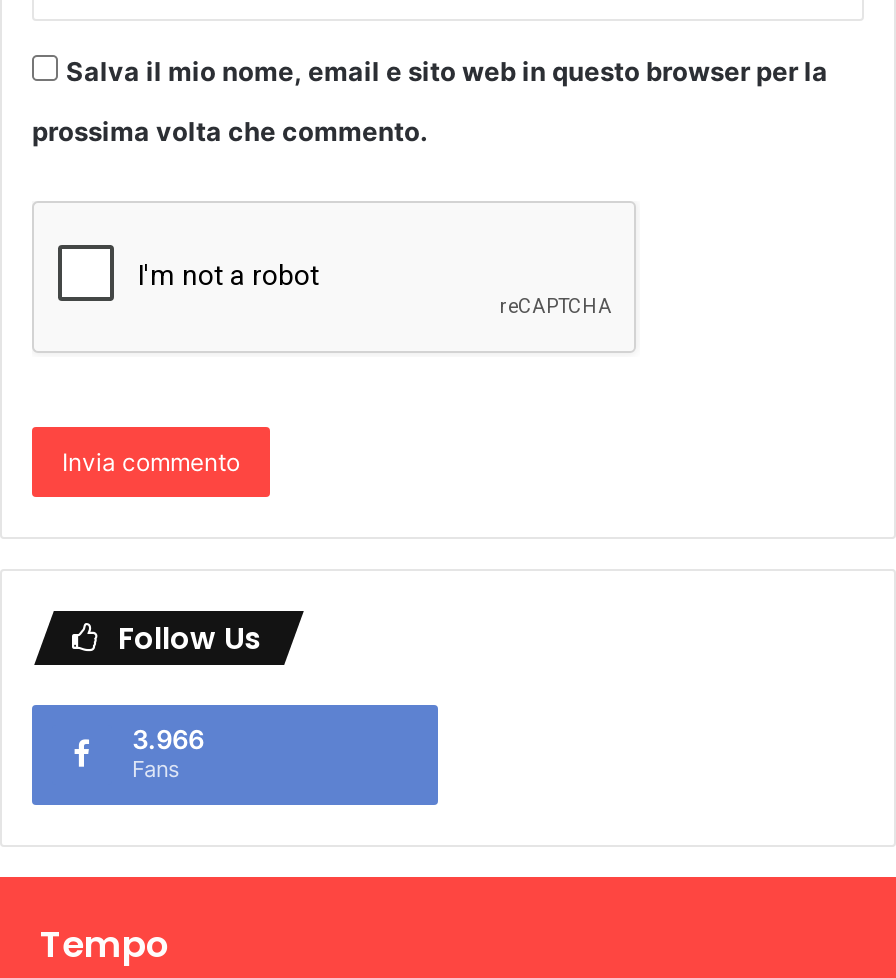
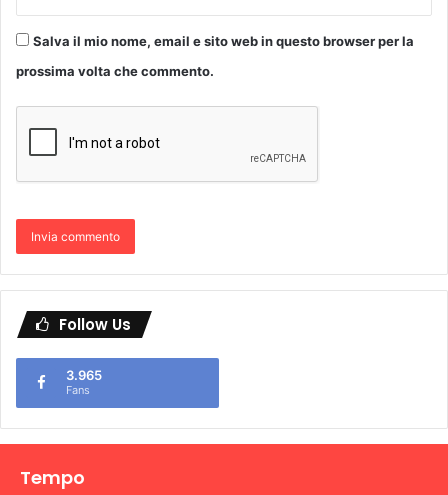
[132,723,204,755] 3.966 -> [66,367,102,383] 3.965

